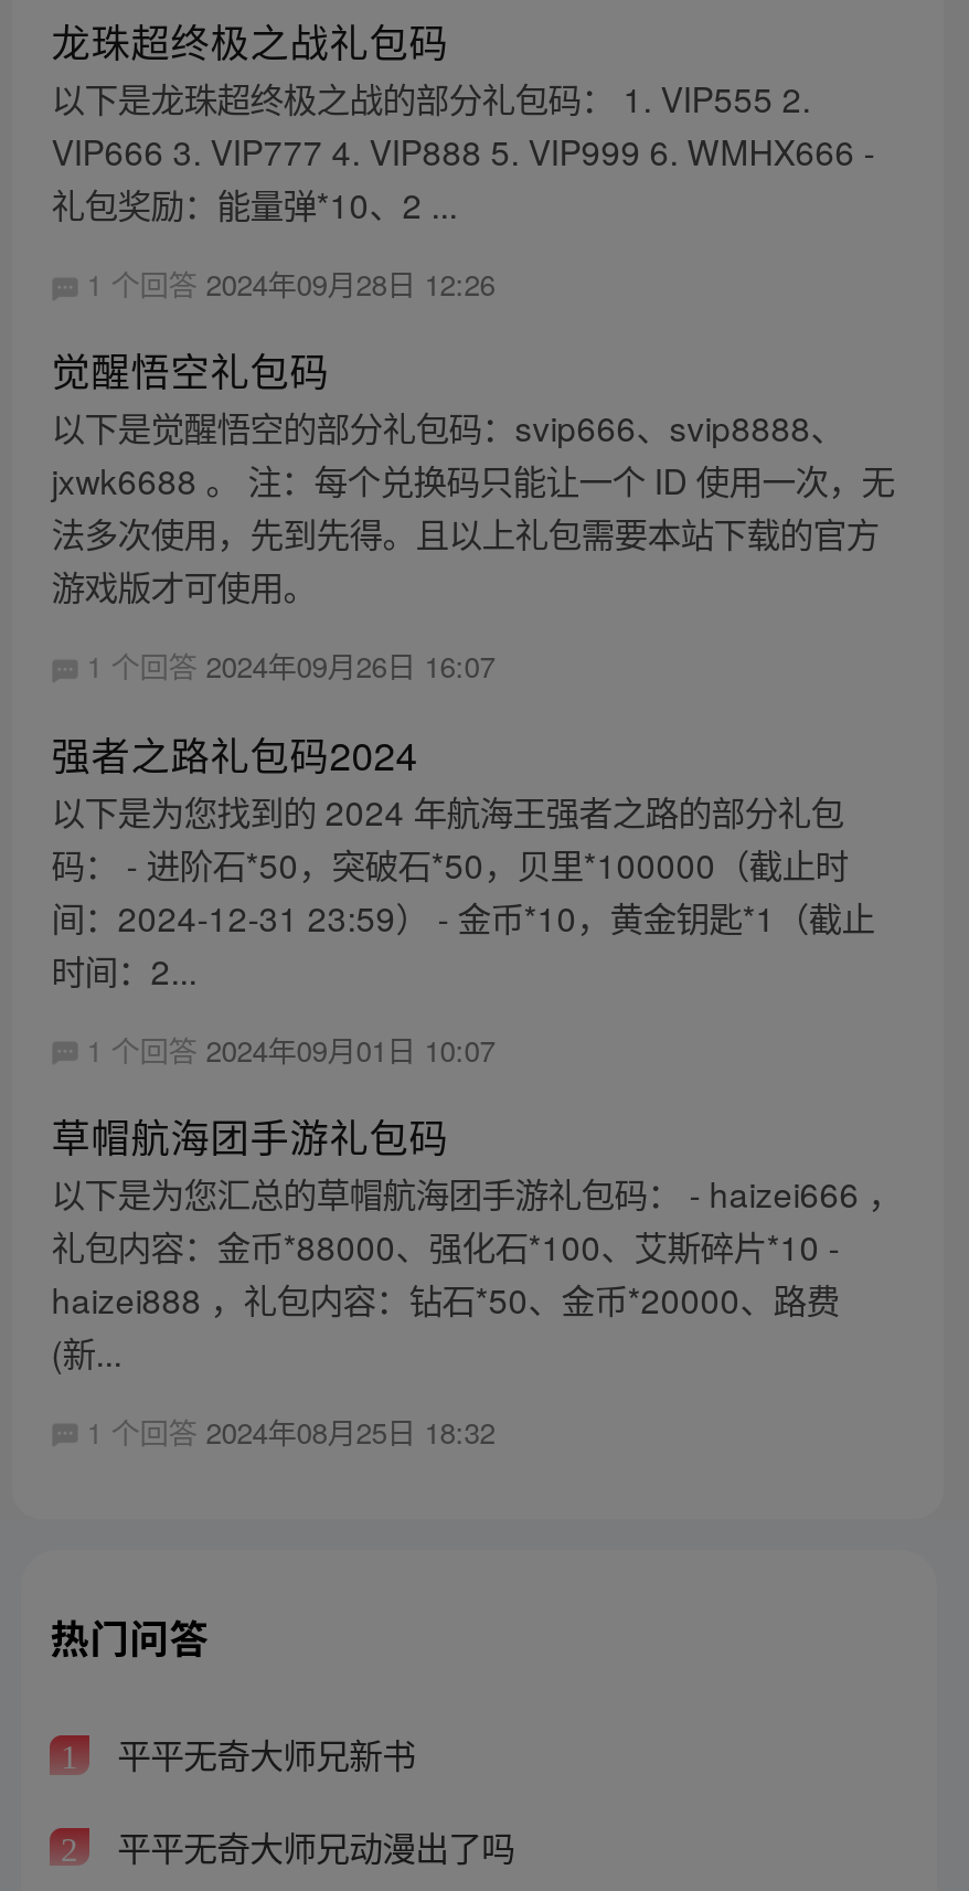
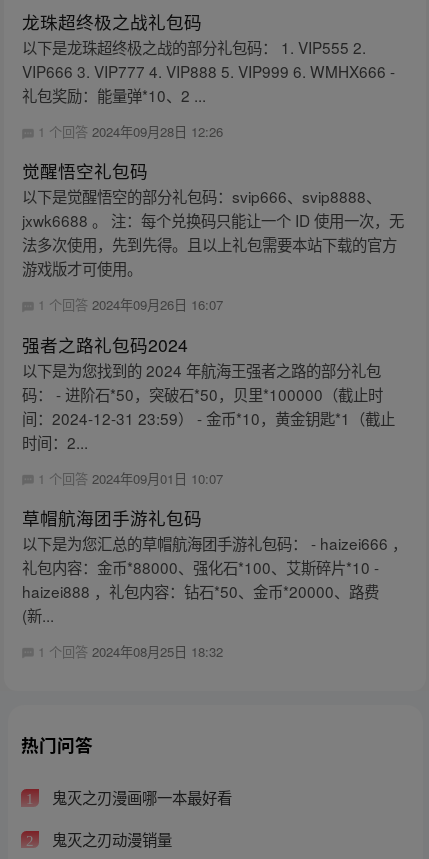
[108,1729,415,1778] 平平无奇大师兄新书 -> [48,786,232,808] 鬼灭之刃漫画哪一本最好看
[108,1821,515,1870] 平平无奇大师兄动漫出了吗 -> [48,828,172,850] 鬼灭之刃动漫销量

